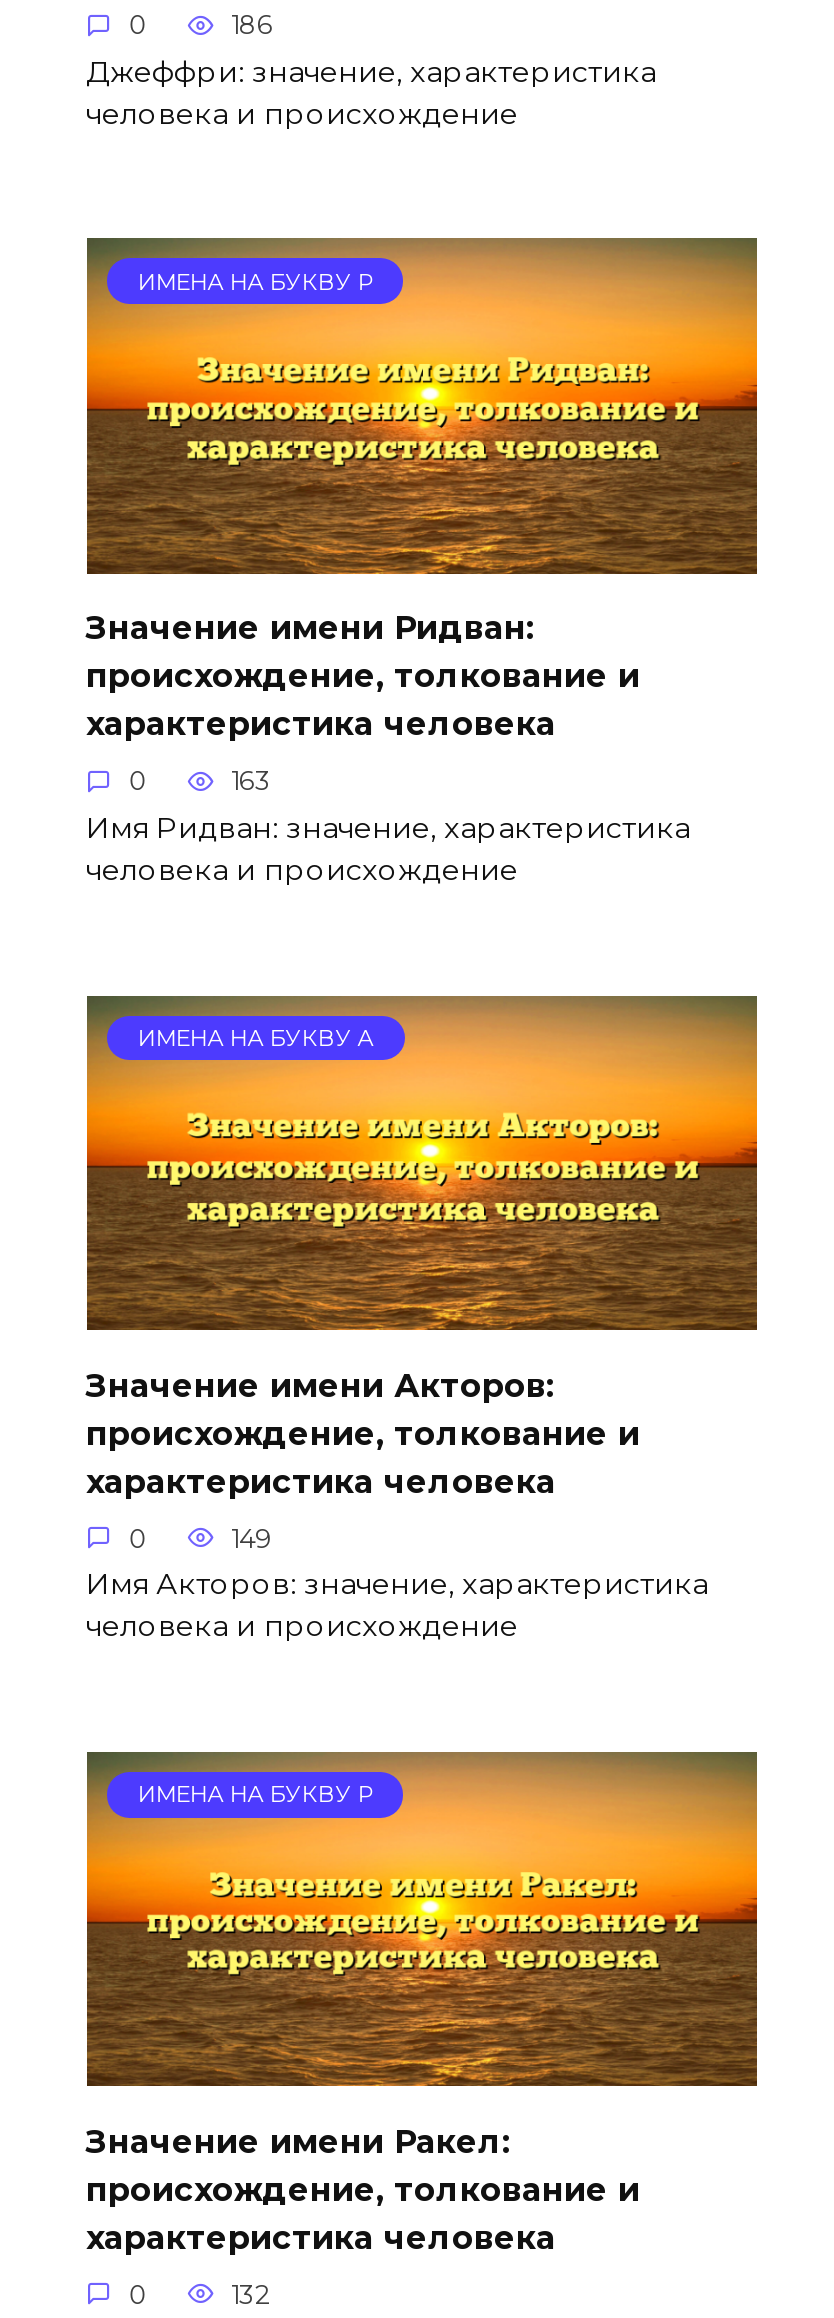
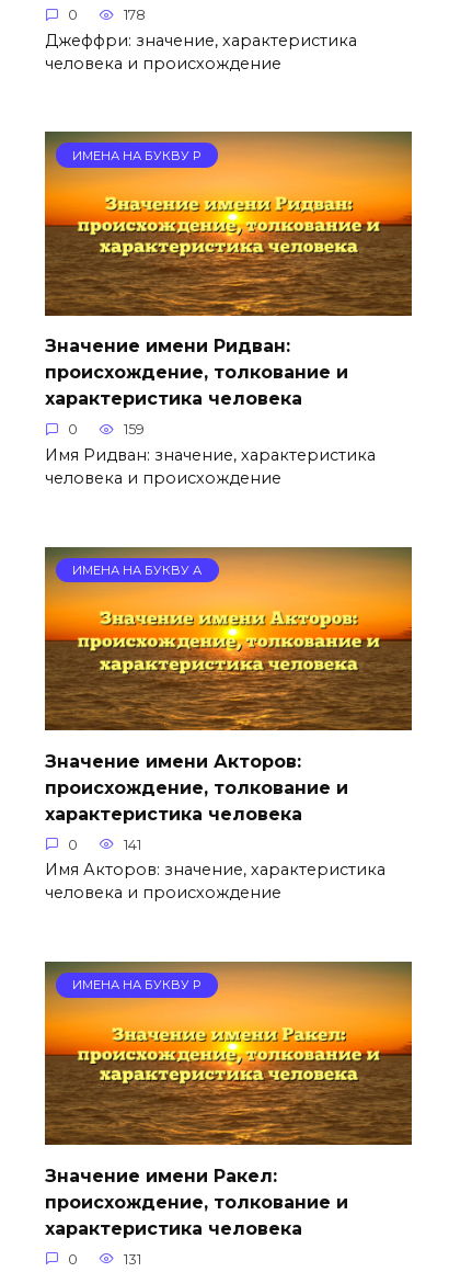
[231,10,273,40] 186 -> [124,7,146,23] 178
[231,767,271,797] 163 -> [124,422,145,438] 159
[231,1523,271,1553] 149 -> [124,836,141,853] 141
[231,2280,269,2310] 132 -> [124,1251,141,1267] 131

